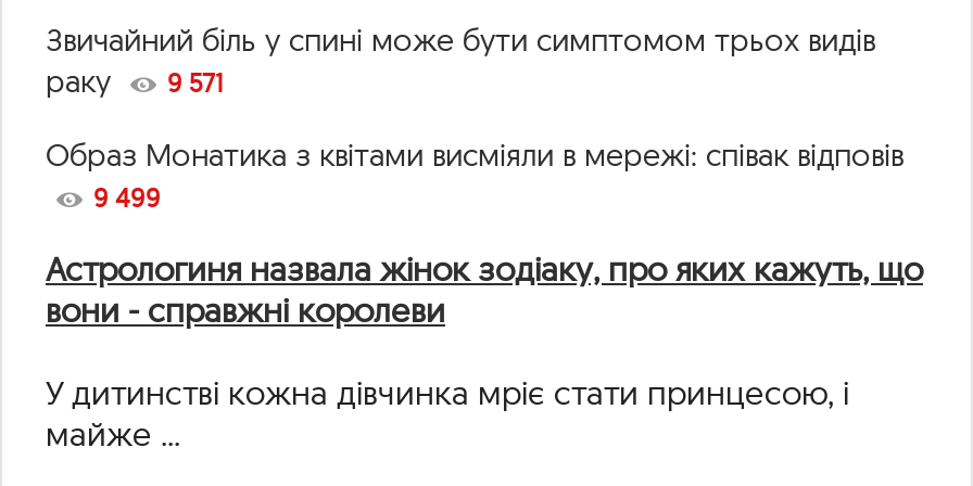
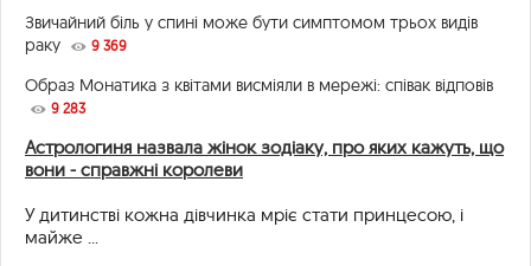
[46,62,224,101] раку 9 571 -> [25,35,127,56] раку 9 369
[93,182,161,214] 9 499 -> [51,100,85,117] 9 283

